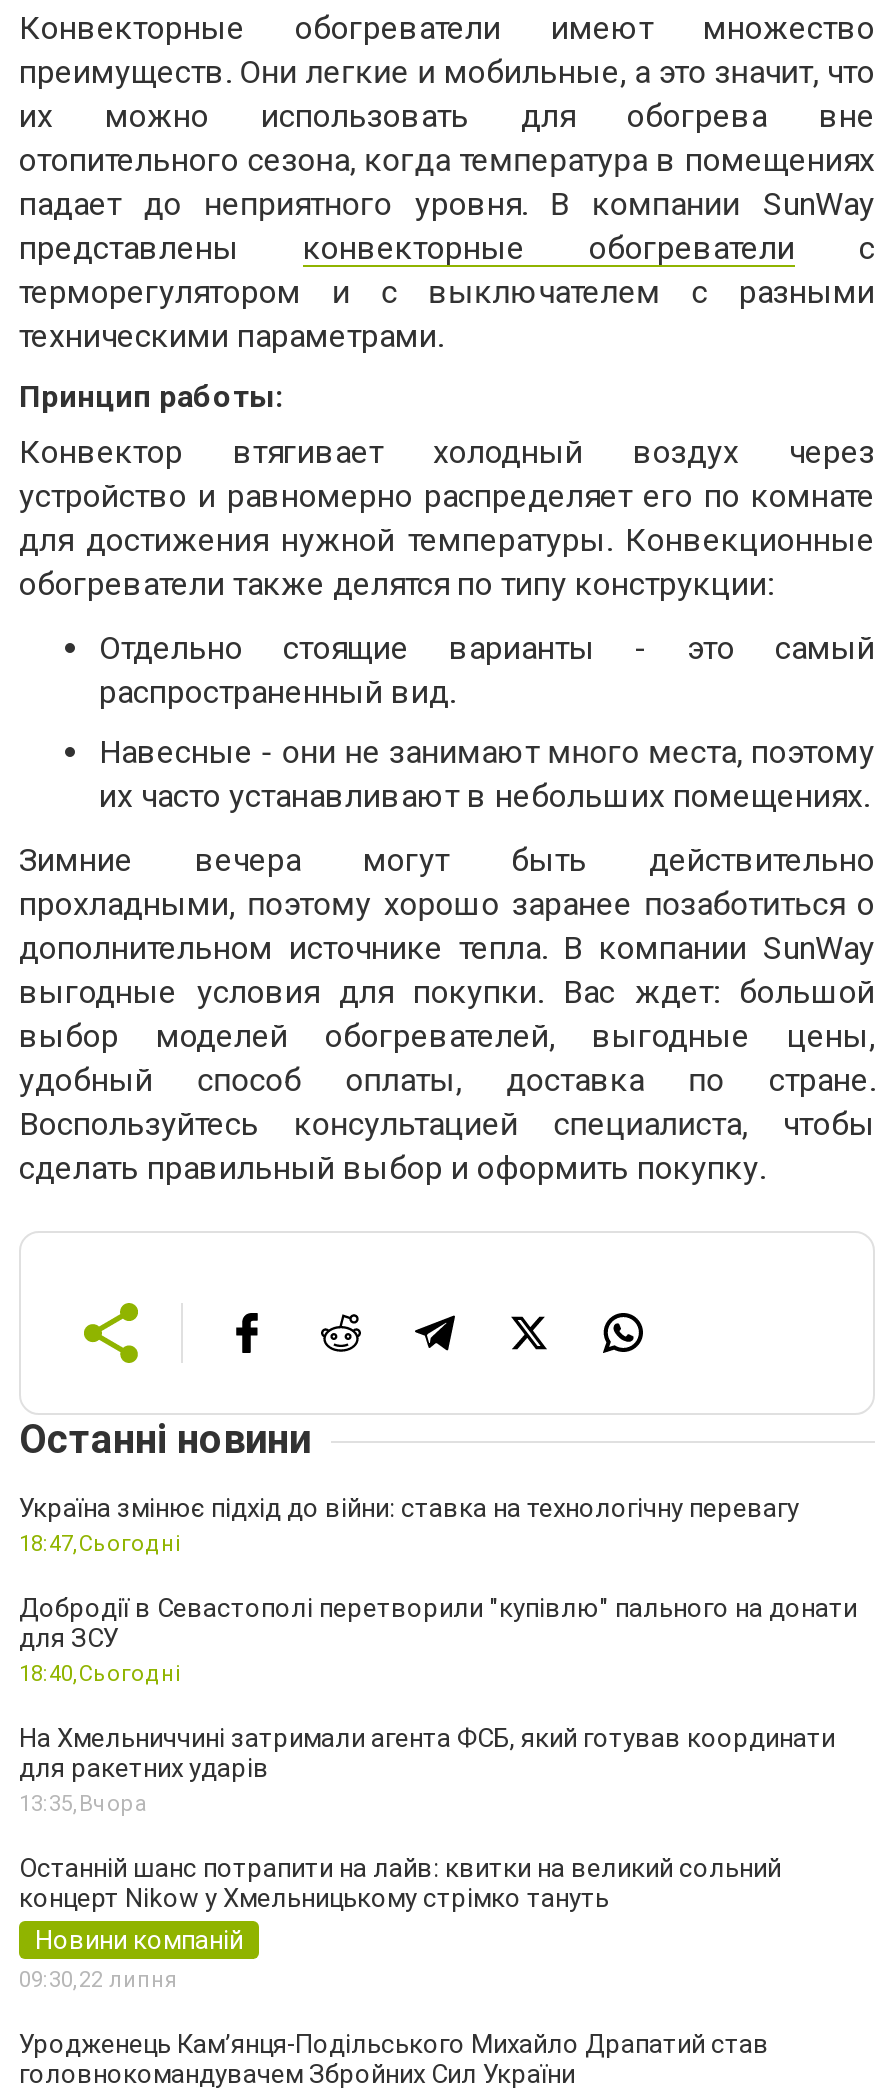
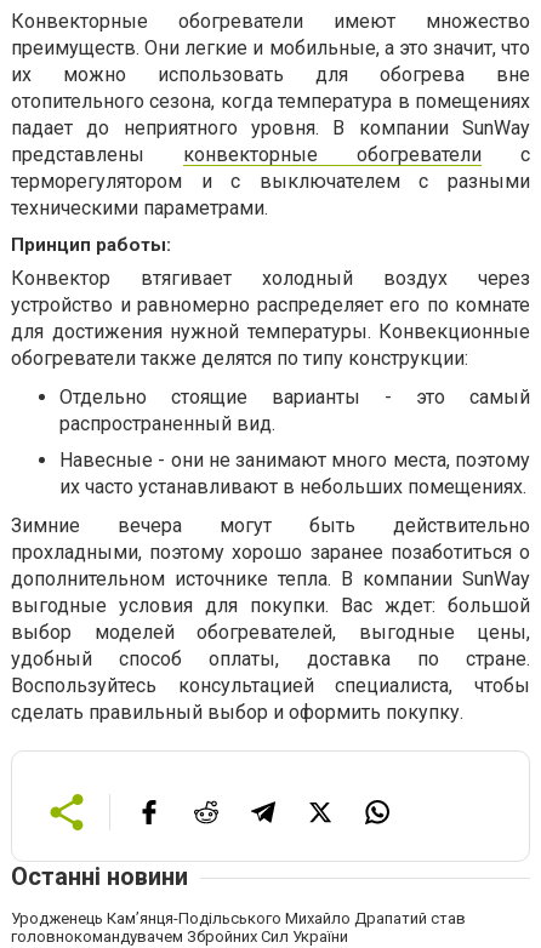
[19,1493,857,1993] Україна змінює підхід до війни: ставка на технологічну перевагу | 18:47,Сьогодні | Добродії в Севастополі перетворили "купівлю" пального на донати | для ЗСУ | 18:40,Сьогодні | На Хмельниччині затримали агента ФСБ, який готував координати | для ракетних ударів | 13:35, Вчора | Останній шанс потрапити на лайв: квитки на великий сольний | концерт Nikow у Хмельницькому стрімко тануть | Новини компаній | 09:30,22 липня -> none

